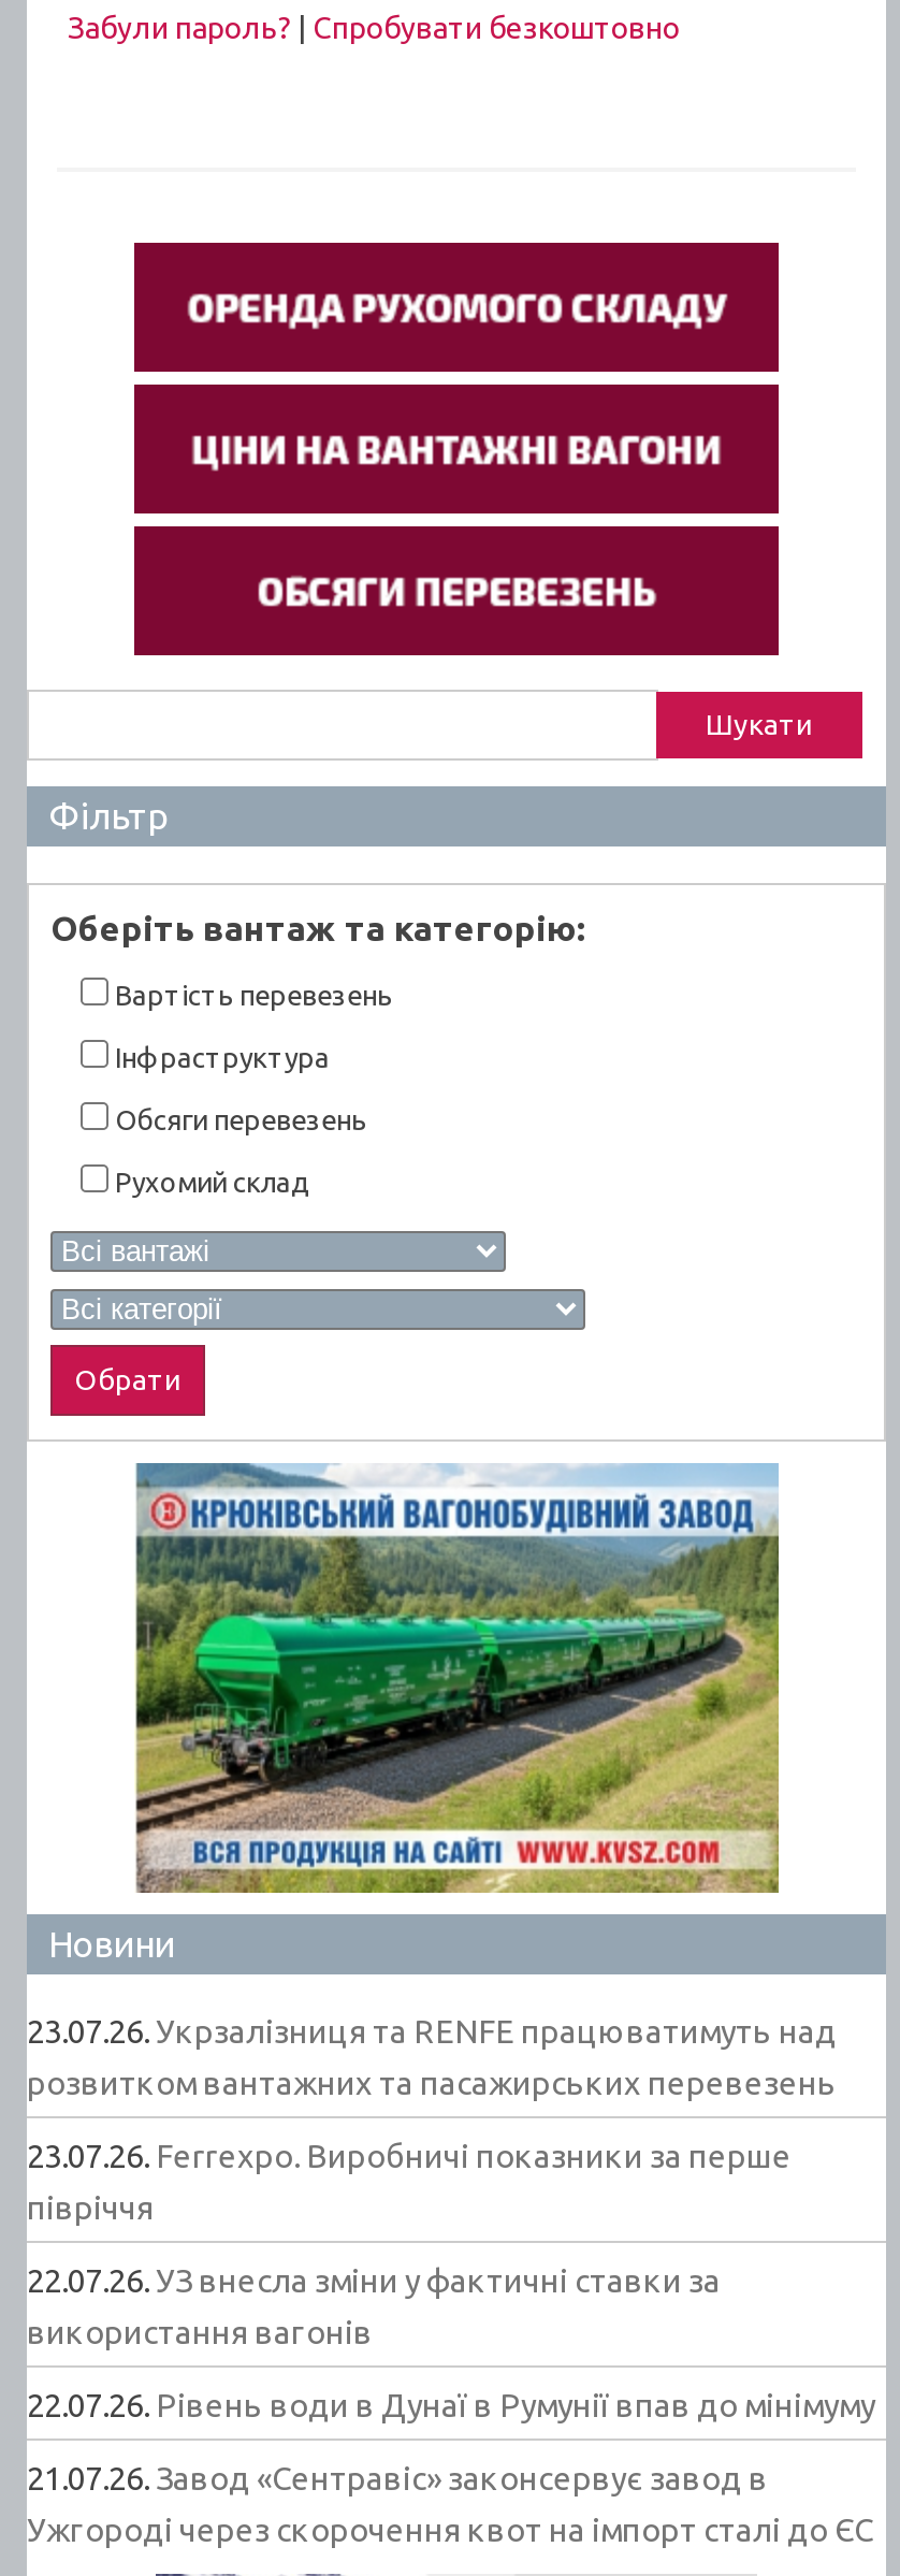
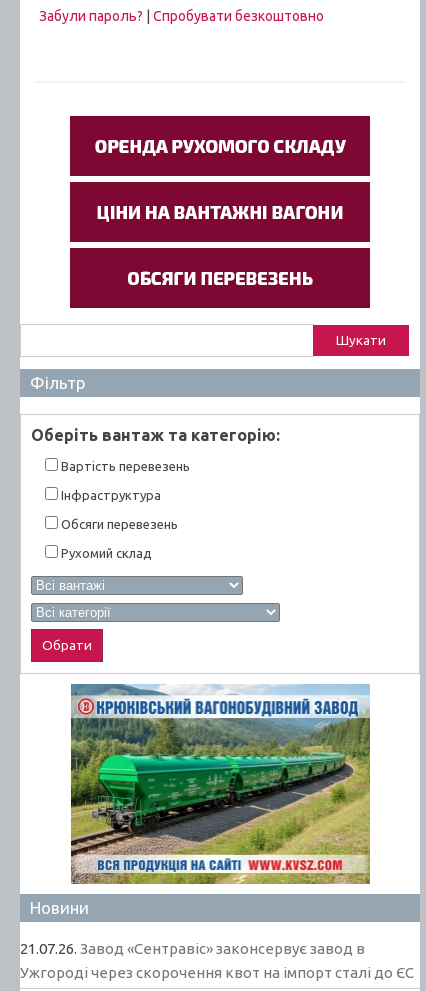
[27,2013,875,2424] 23.07.26. Укрзалізниця та RENFE працюватимуть над | розвитком вантажних та пасажирських перевезень | 23.07.26. Ferrexpo. Виробничі показники за перше | півріччя | 22.07.26. УЗ внесла зміни у фактичні ставки за | використання вагонів | 22.07.26. Рівень води в Дунаї в Румунії впав до мінімуму -> none

